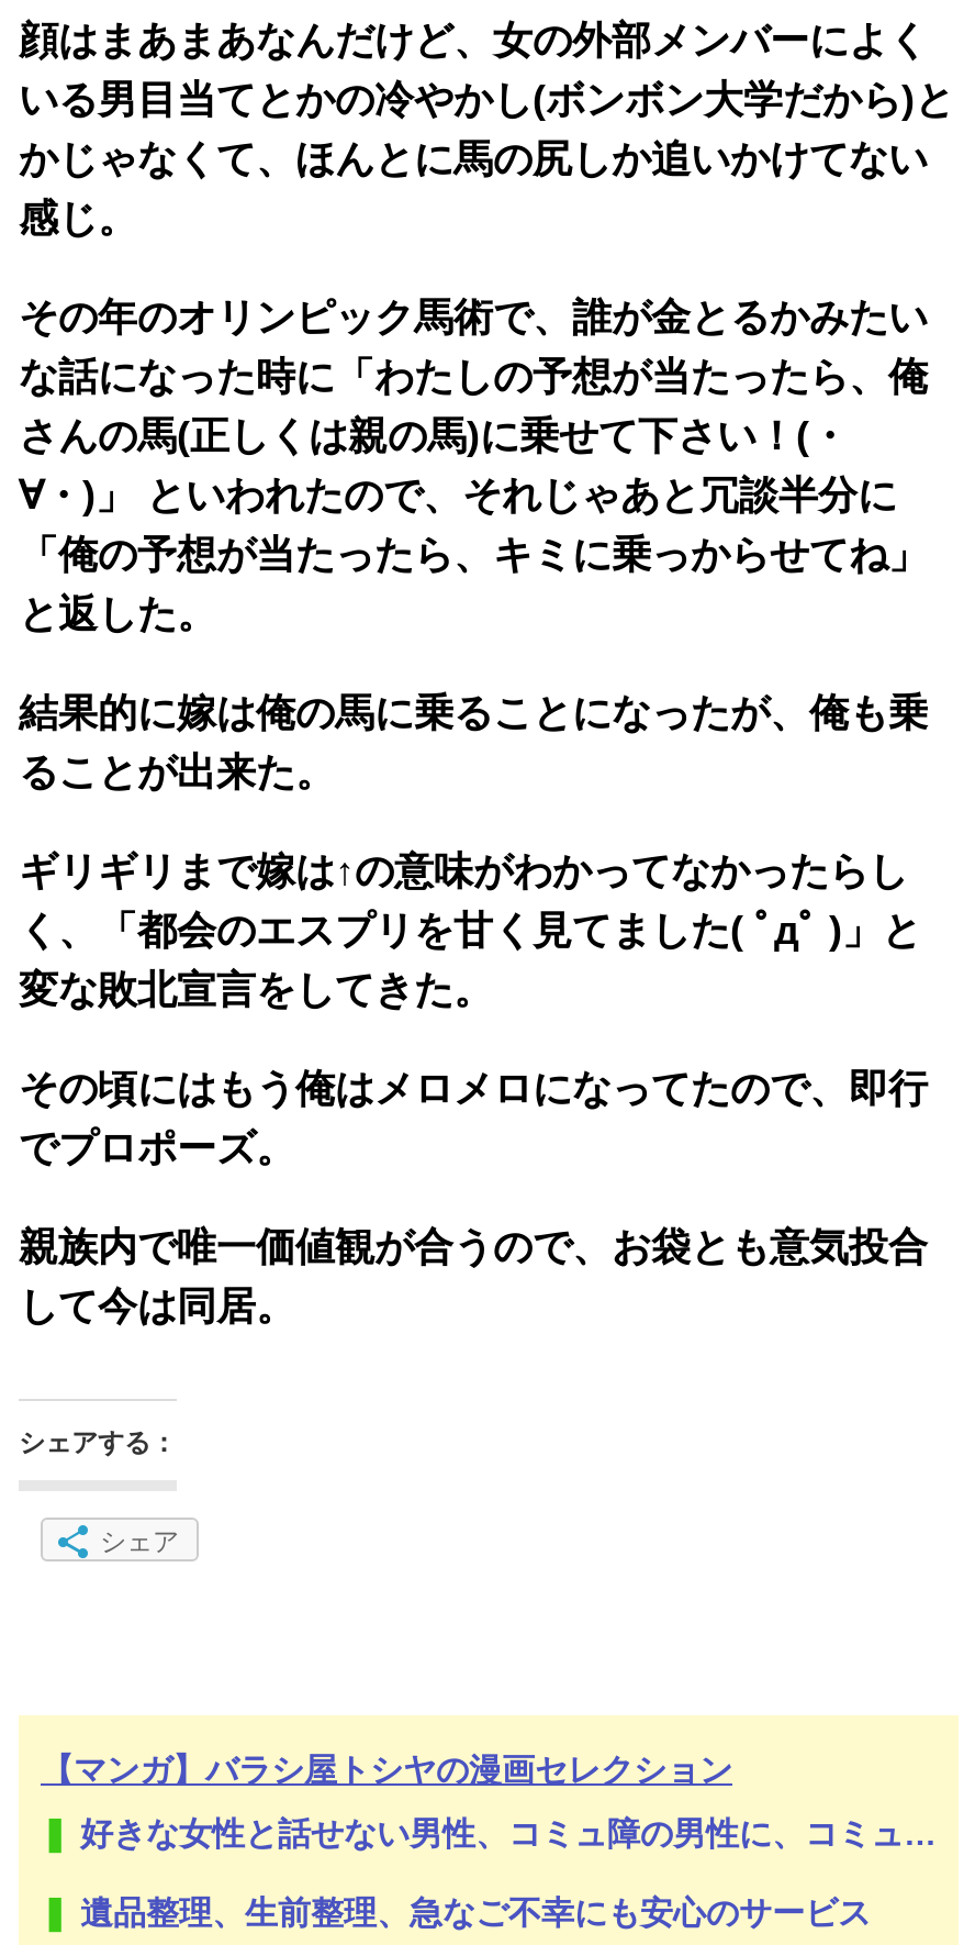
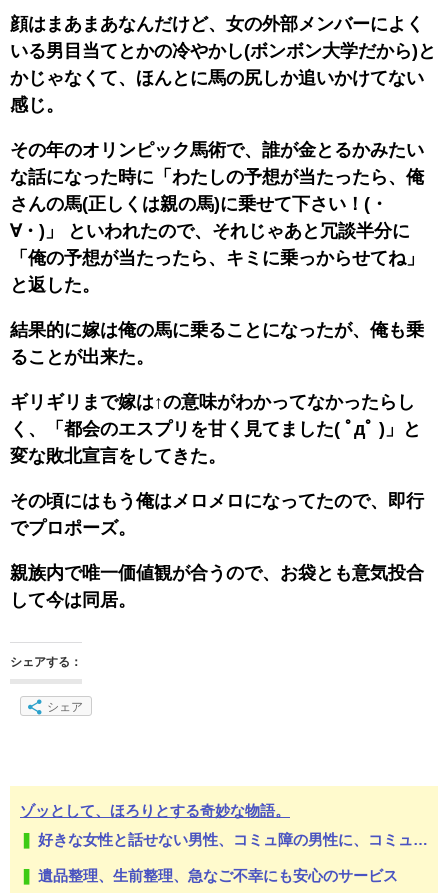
[41,1751,732,1788] 【マンガ】バラシ屋トシヤの漫画セレクション -> [20,802,290,819] ゾッとして、ほろりとする奇妙な物語。

